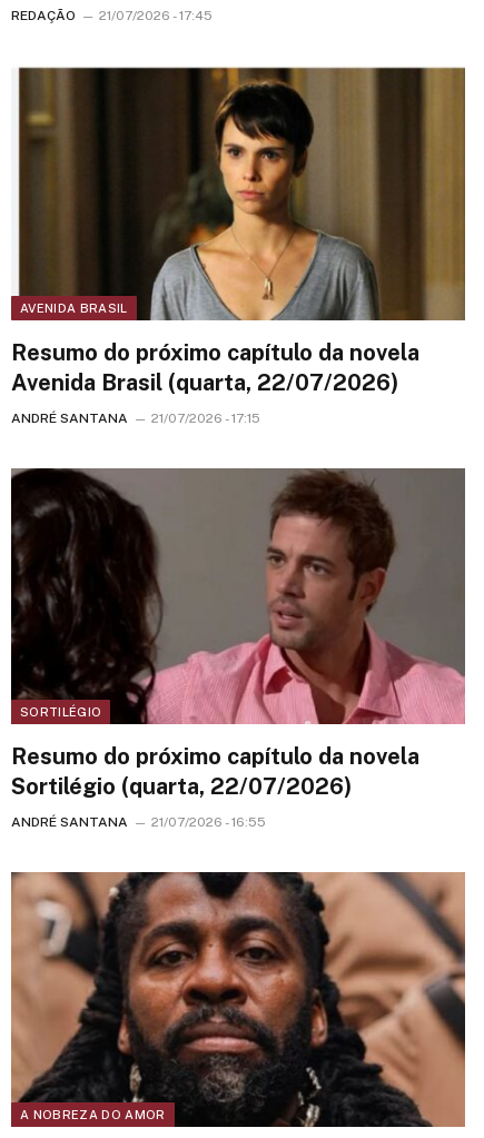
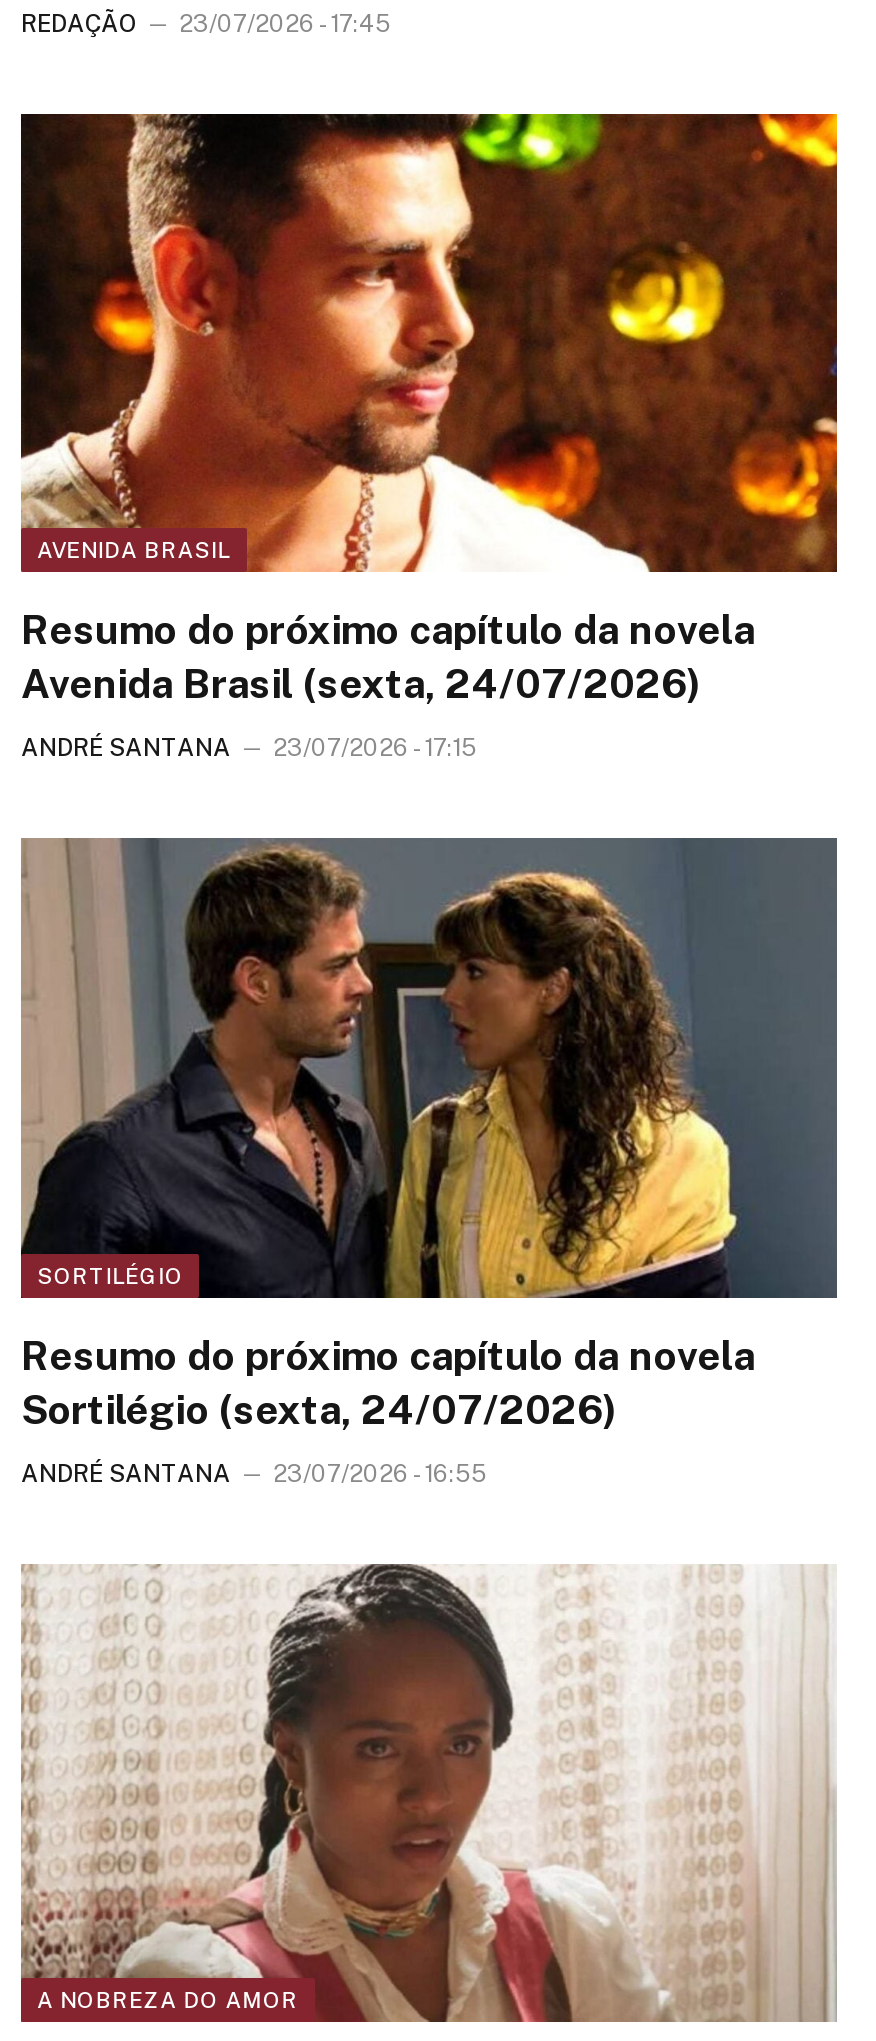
[11,7,213,23] REDAÇÃO 21/07/2026 - 17:45 -> [21,9,391,37] REDAÇÃO 23/07/2026 - 17:45
[11,66,466,321] [image] -> [19,112,839,574] [image]
[11,369,398,396] Avenida Brasil (quarta, 22/07/2026) -> [21,660,701,708] Avenida Brasil (sexta, 24/07/2026)
[11,410,260,426] ANDRÉ SANTANA 21/07/2026 - 17:15 -> [21,734,477,762] ANDRÉ SANTANA 23/07/2026 - 17:15
[11,468,465,725] [image] -> [19,836,839,1300] [image]
[11,773,352,799] Sortilégio (quarta, 22/07/2026) -> [21,1385,617,1433] Sortilégio (sexta, 24/07/2026)
[11,814,266,829] ANDRÉ SANTANA 21/07/2026 - 16:55 -> [21,1459,487,1487] ANDRÉ SANTANA 23/07/2026 - 16:55
[11,871,466,1128] [image] -> [21,1564,837,2024] [image]

